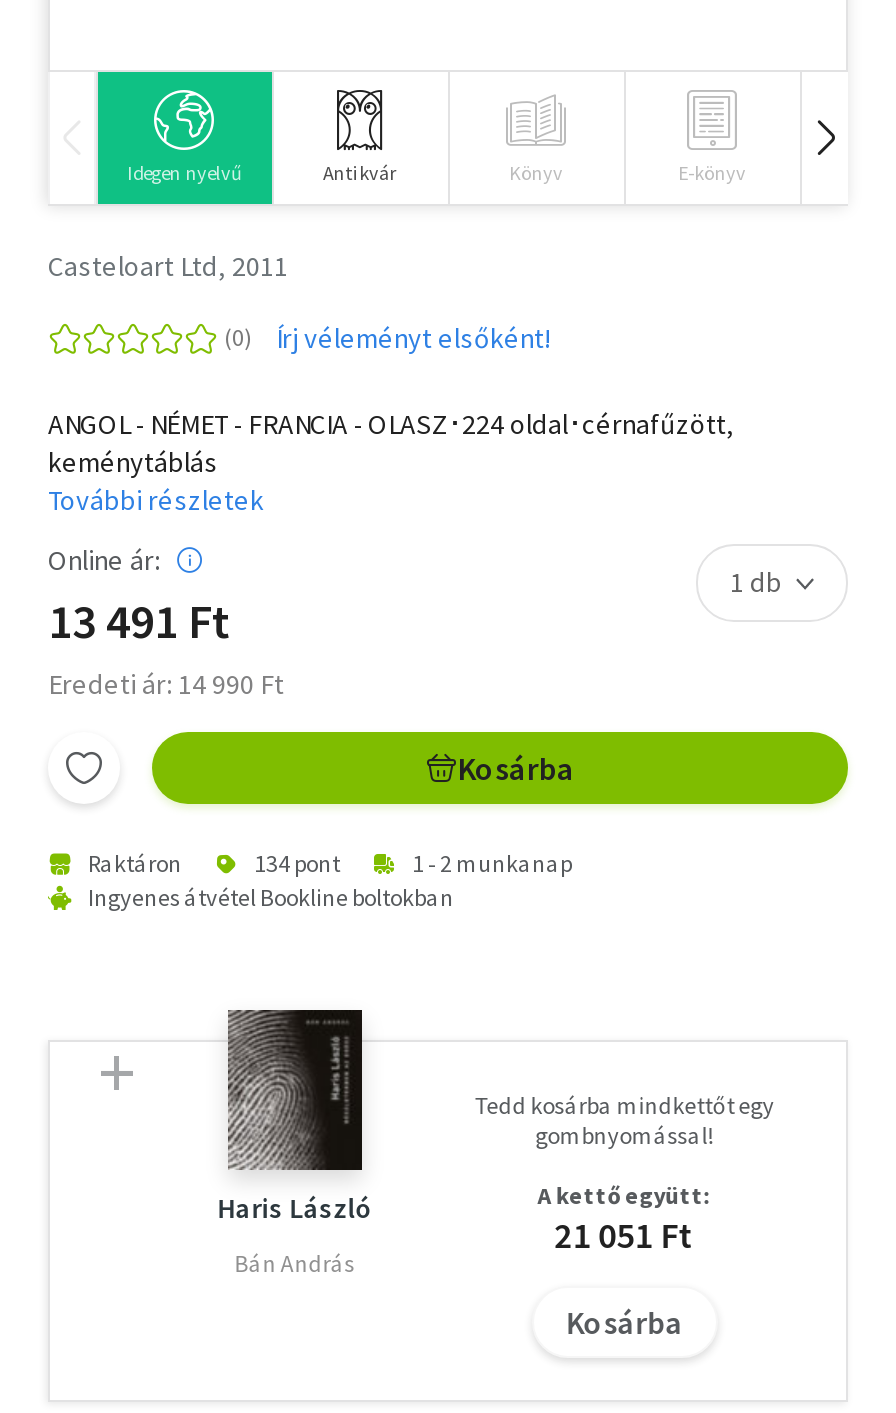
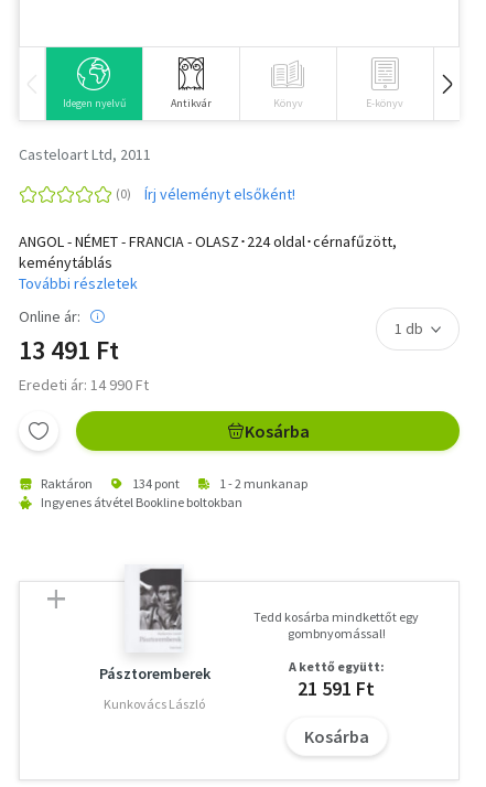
[218,1008,372,1226] [image] | Haris László -> [99,564,210,683] [image] | Pásztoremberek
[554,1212,694,1258] 21 051 Ft -> [298,676,375,701] 21 591 Ft
[234,1248,354,1278] Bán András -> [104,696,205,712] Kunkovács László

